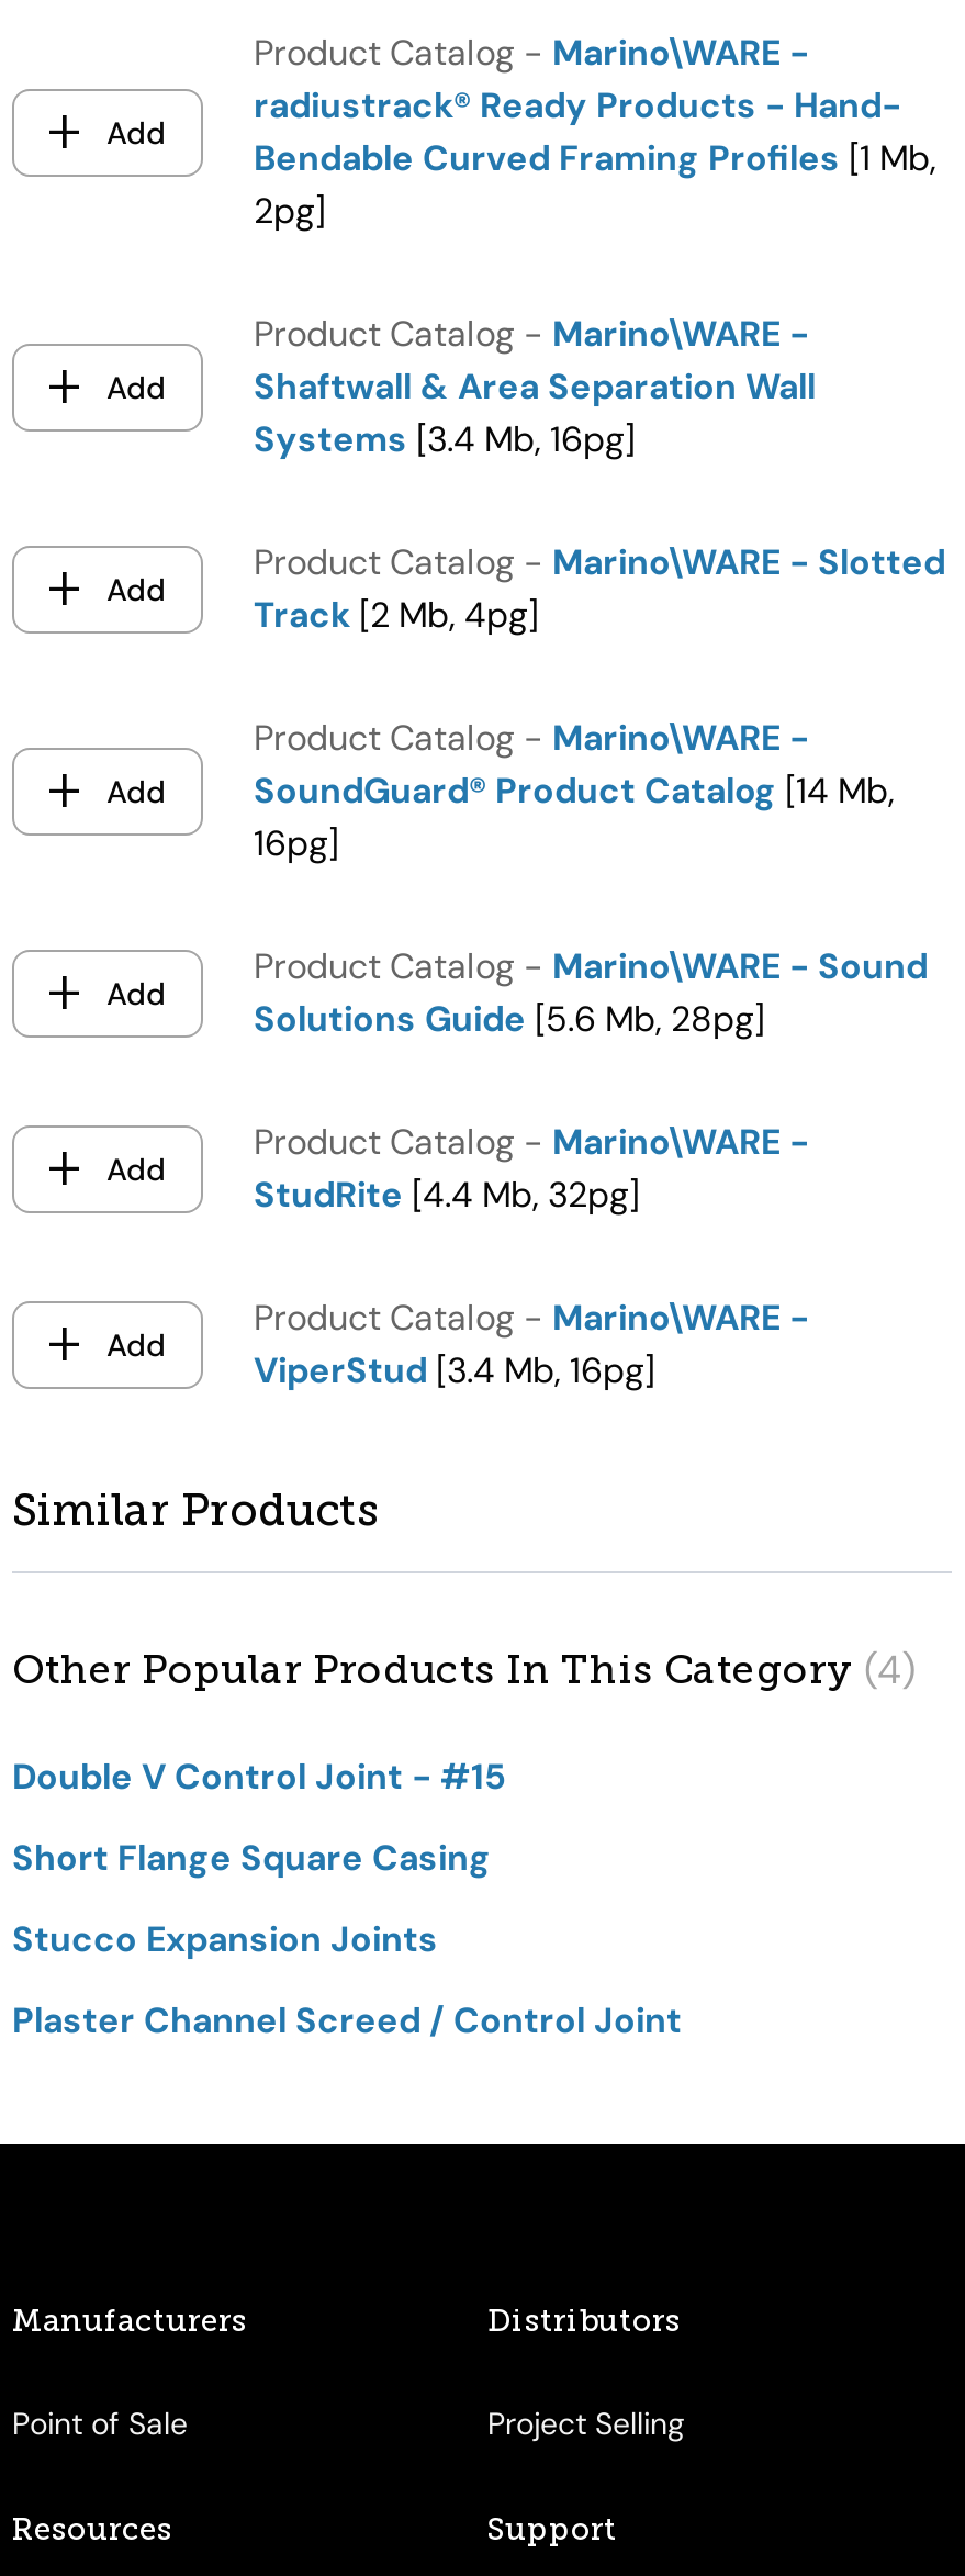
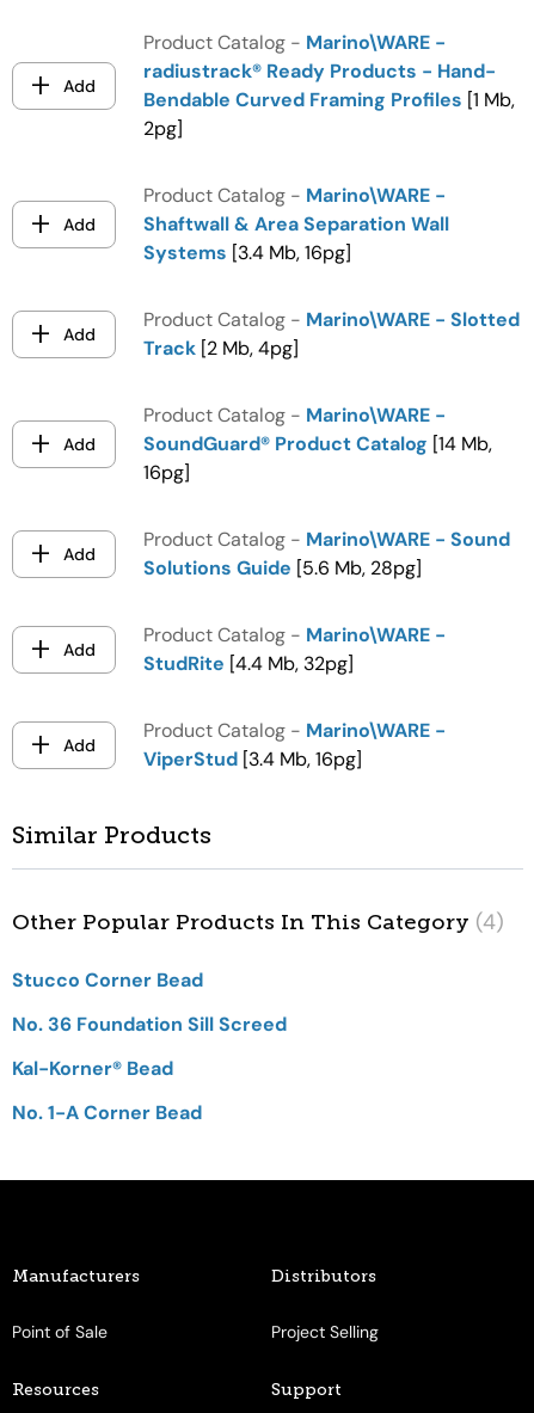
[12,1754,506,1800] Double V Control Joint - #15 -> [12,967,203,993] Stucco Corner Bead
[12,1835,491,1881] Short Flange Square Casing -> [12,1012,287,1037] No. 36 Foundation Sill Screed
[12,1916,438,1962] Stucco Expansion Joints -> [12,1056,173,1081] Kal-Korner® Bead
[12,1997,682,2043] Plaster Channel Screed / Control Joint -> [12,1100,202,1125] No. 1-A Corner Bead

